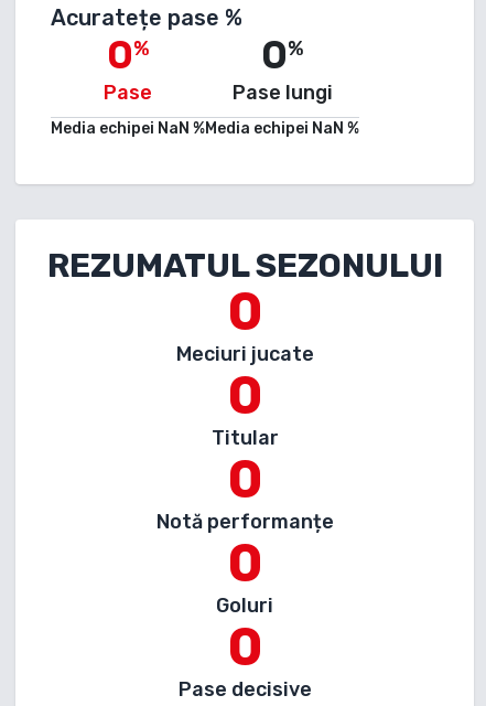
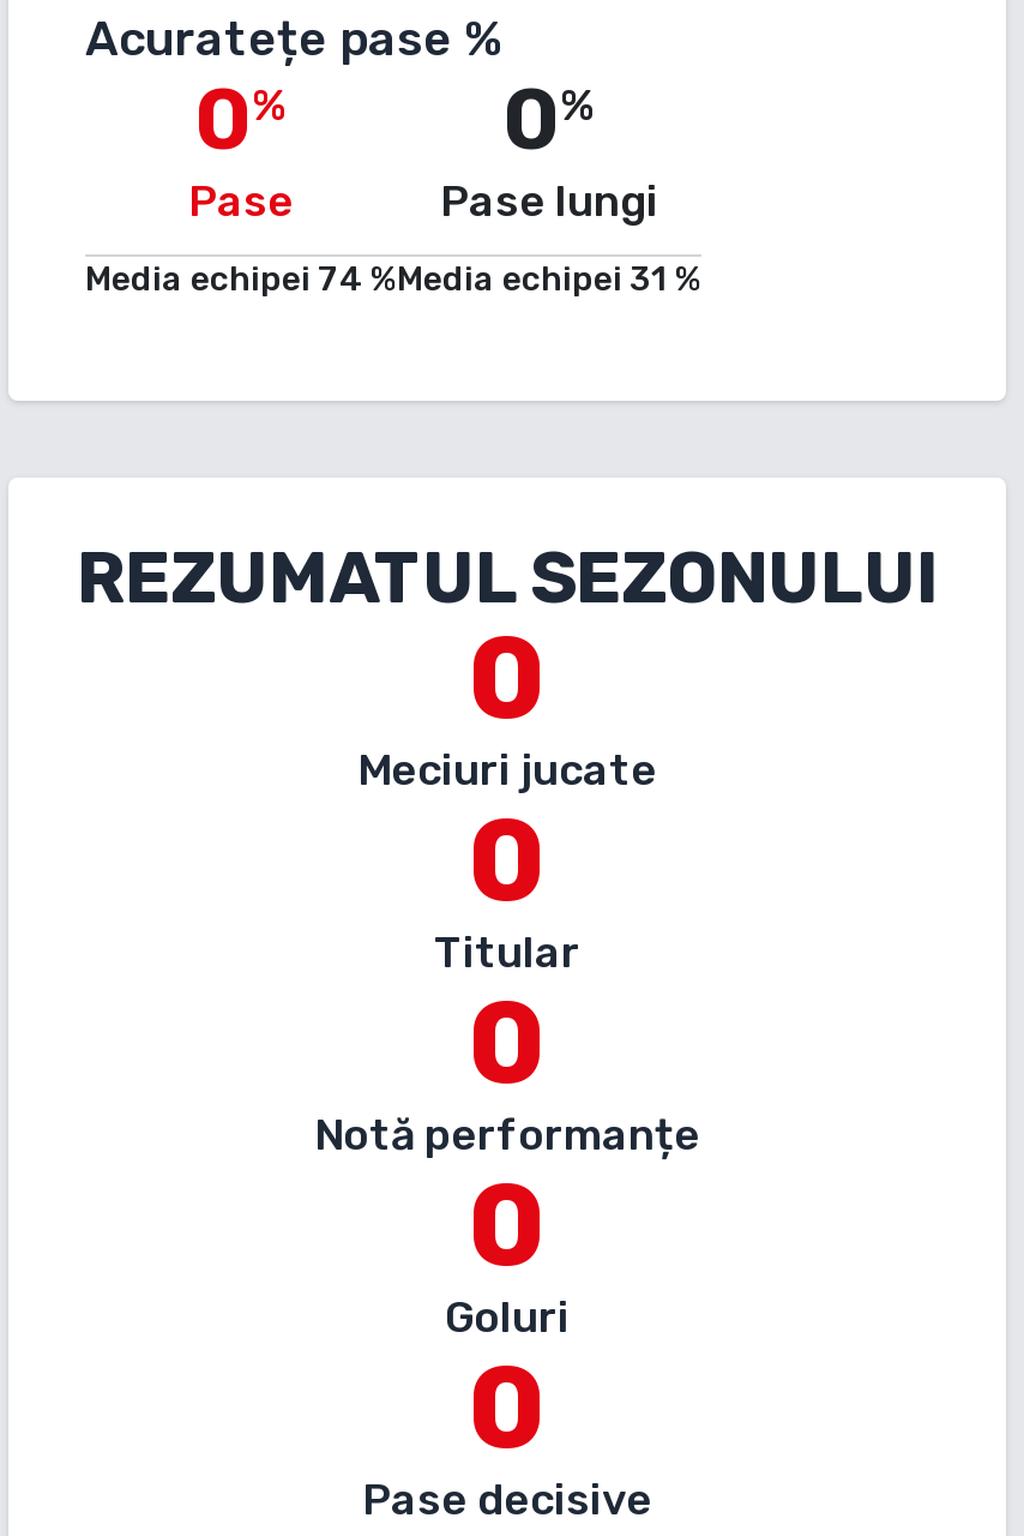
[51,119,205,137] Media echipei NaN% -> [85,258,397,299] Media echipei 74%
[205,119,359,137] Media echipei NaN% -> [397,258,701,299] Media echipei 31%

